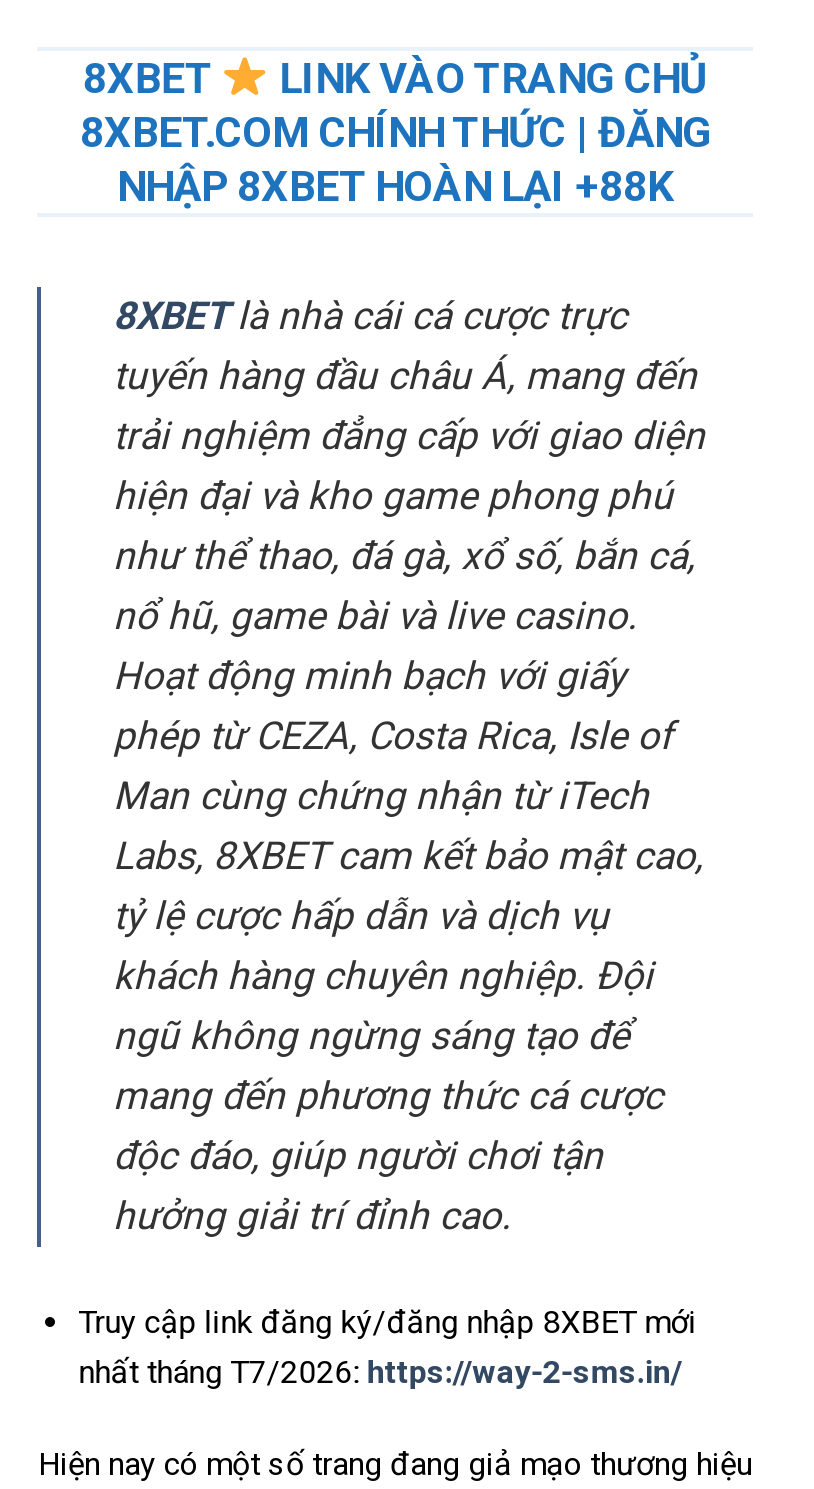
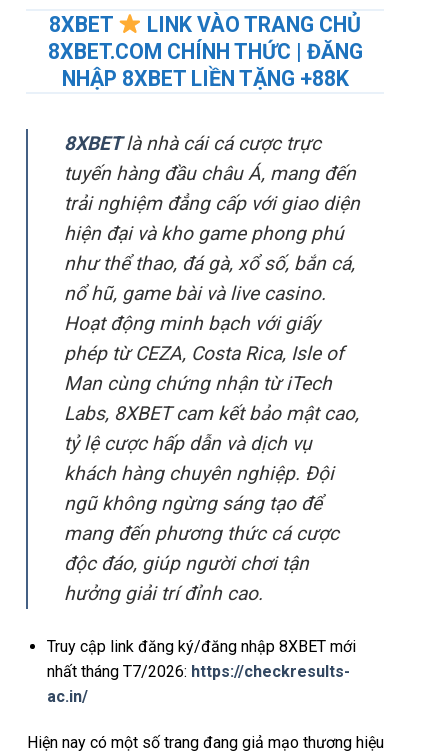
[117,160,673,210] NHẬP 8XBET HOÀN LẠI +88K -> [61,66,348,91] NHẬP 8XBET LIỀN TẶNG +88K
[79,1353,683,1391] nhất tháng T7/2026: https://way-2-sms.in/ -> [47,662,350,706] nhất tháng T7/2026: https://checkresults- | ac.in/

